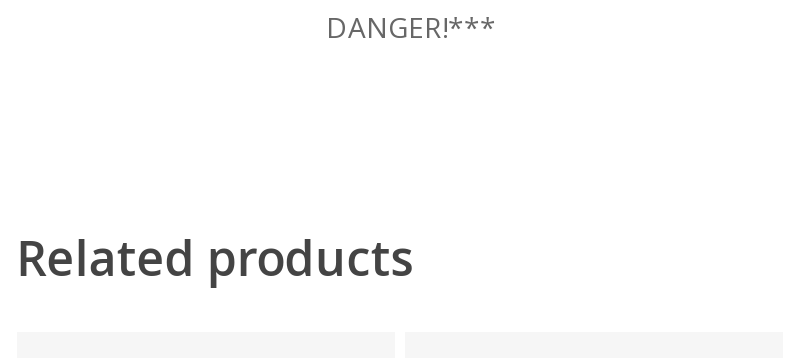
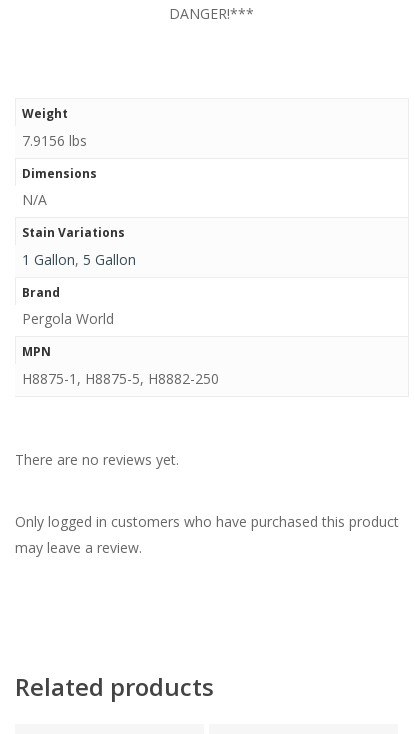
none -> [15,450,399,557] There are no reviews yet. | Only logged in customers who have purchased this product | may leave a review.
none -> [22,105,219,387] Weight | 7.9156 lbs | Dimensions | N/A | Stain Variations | 1 Gallon, 5 Gallon | Brand | Pergola World | MPN | H8875-1, H8875-5, H8882-250

